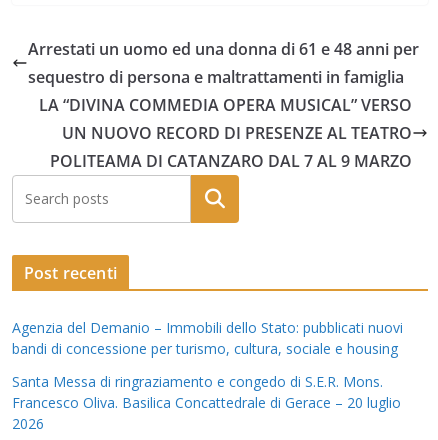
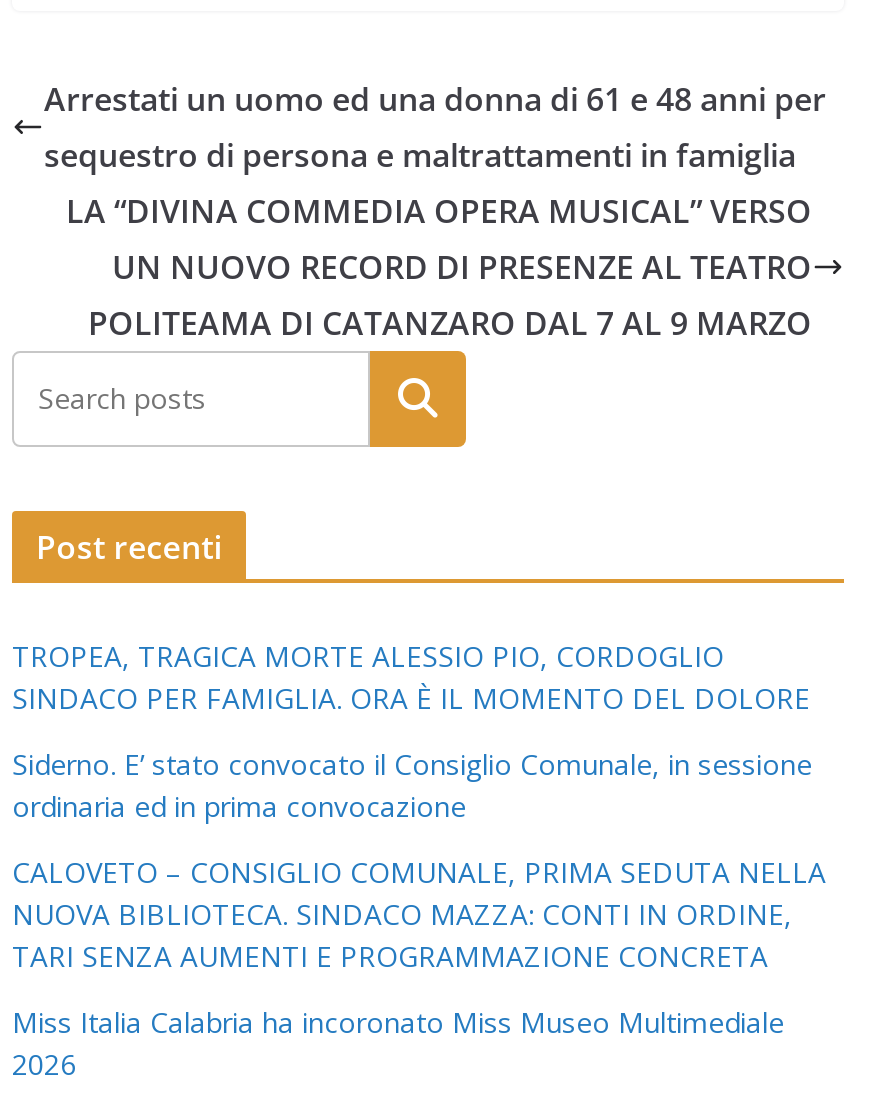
[12,318,403,412] Agenzia del Demanio – Immobili dello Stato: pubblicati nuovi | bandi di concessione per turismo, cultura, sociale e housing | Santa Messa di ringraziamento e congedo di S.E.R. Mons. | Francesco Oliva. Basilica Concattedrale di Gerace – 20 luglio -> [12,636,826,1040] TROPEA, TRAGICA MORTE ALESSIO PIO, CORDOGLIO | SINDACO PER FAMIGLIA. ORA È IL MOMENTO DEL DOLORE | Siderno. E’ stato convocato il Consiglio Comunale, in sessione | ordinaria ed in prima convocazione | CALOVETO – CONSIGLIO COMUNALE, PRIMA SEDUTA NELLA | NUOVA BIBLIOTECA. SINDACO MAZZA: CONTI IN ORDINE, | TARI SENZA AUMENTI E PROGRAMMAZIONE CONCRETA | Miss Italia Calabria ha incoronato Miss Museo Multimediale

